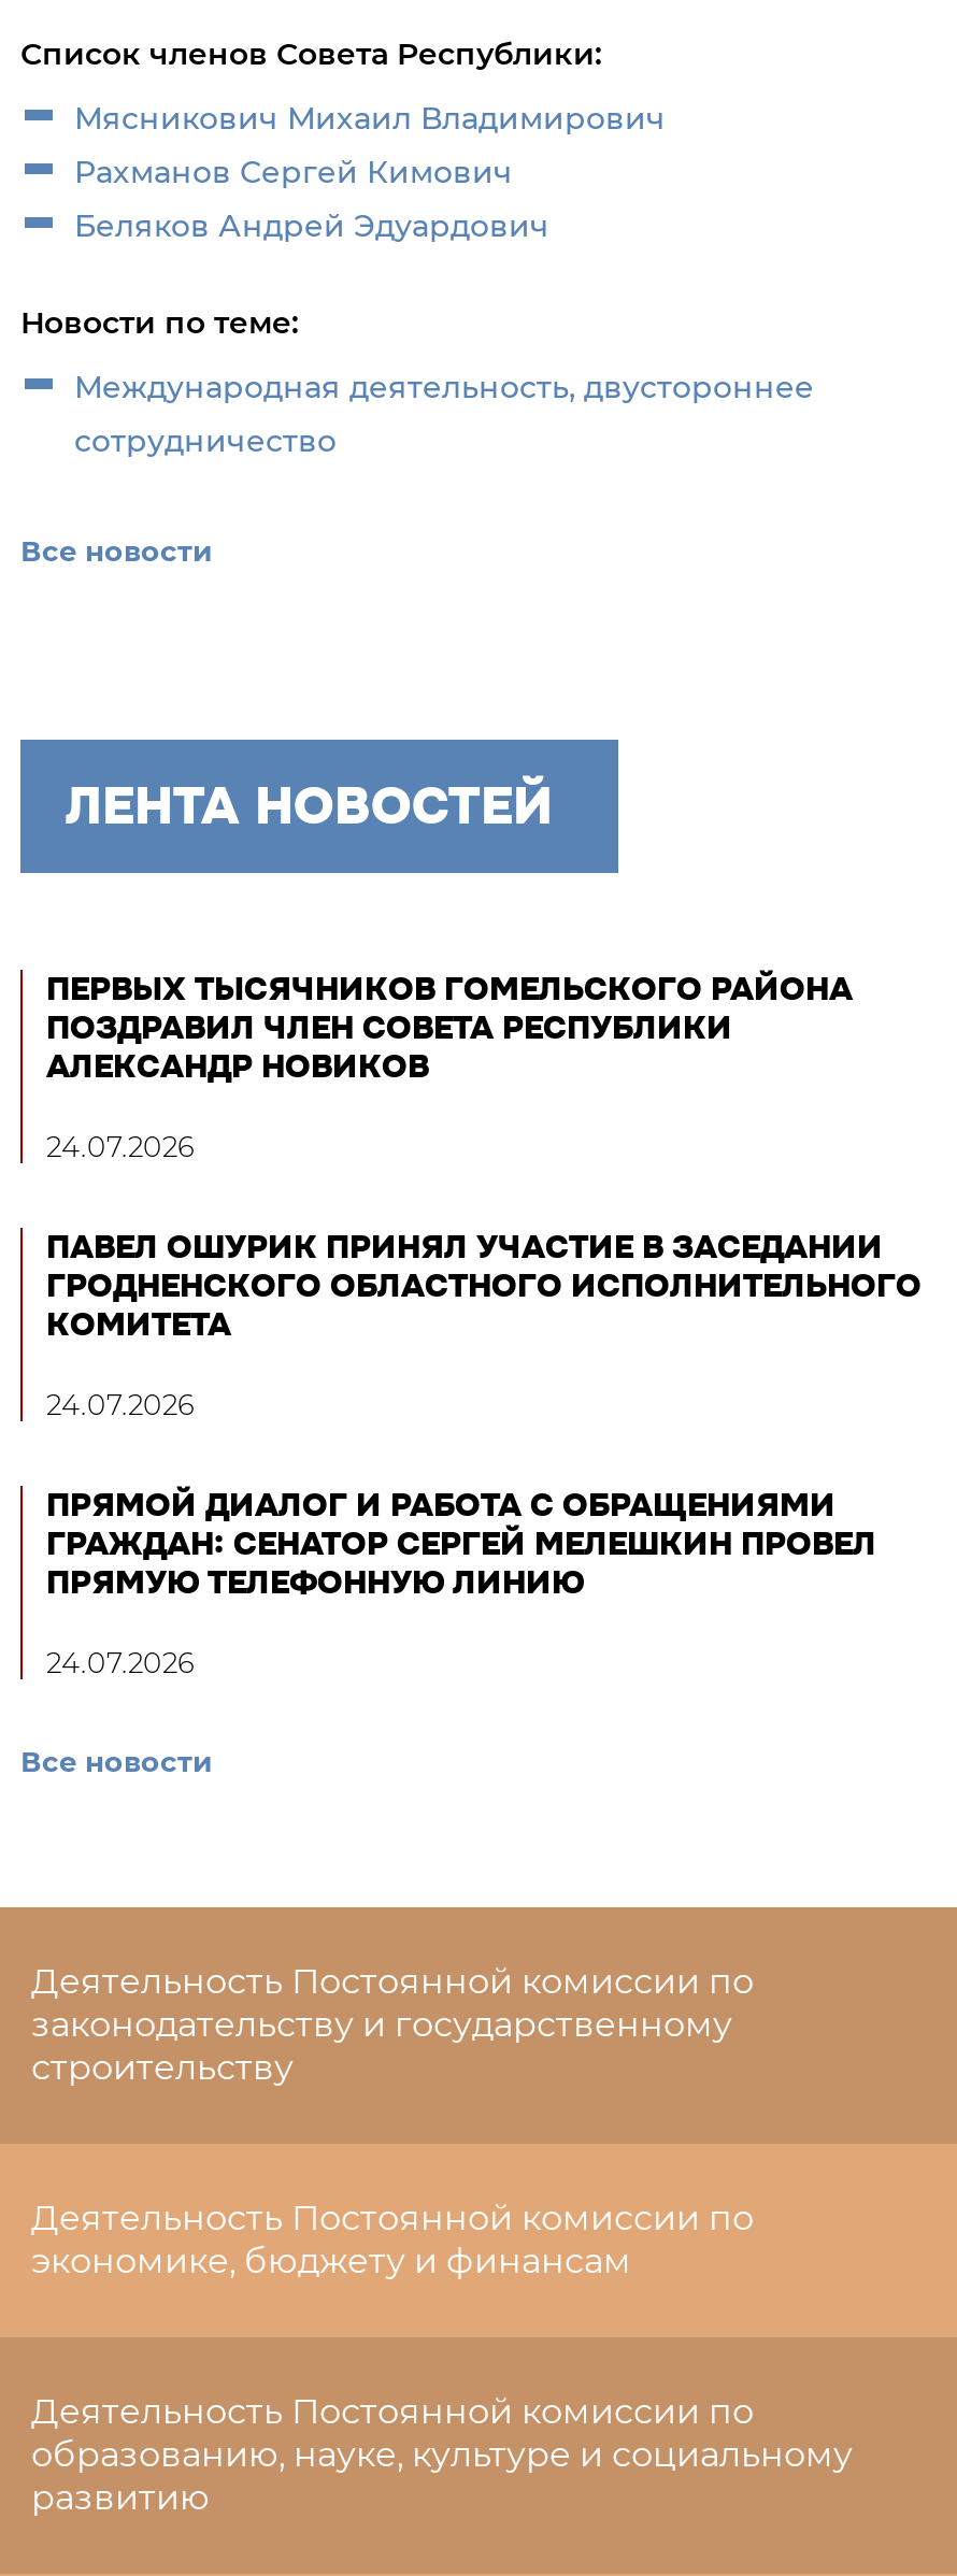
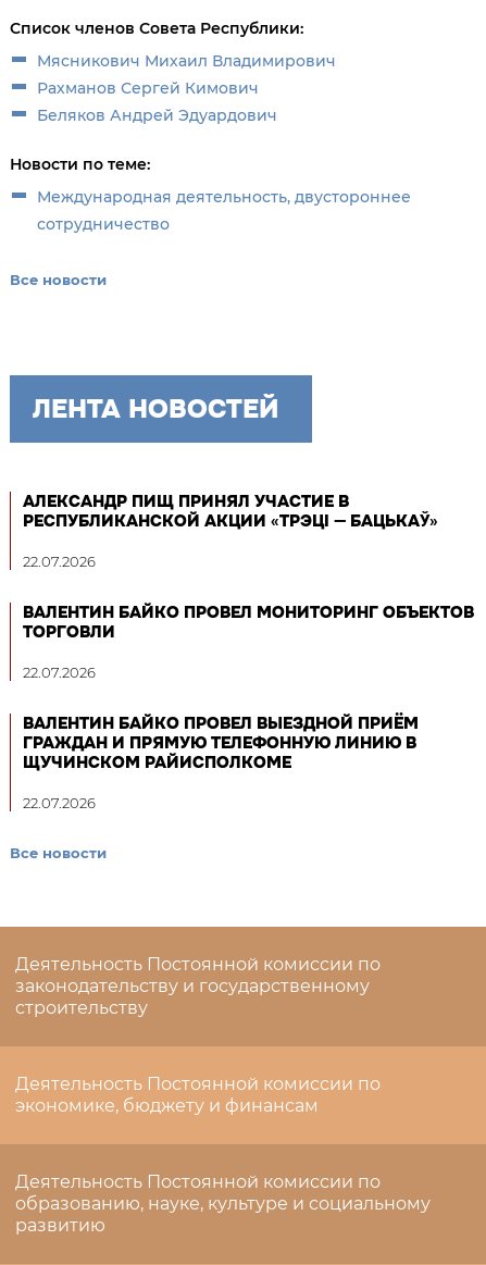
[46,968,853,1088] ПЕРВЫХ ТЫСЯЧНИКОВ ГОМЕЛЬСКОГО РАЙОНА | ПОЗДРАВИЛ ЧЛЕН СОВЕТА РЕСПУБЛИКИ | АЛЕКСАНДР НОВИКОВ -> [23,491,438,532] АЛЕКСАНДР ПИЩ ПРИНЯЛ УЧАСТИЕ В | РЕСПУБЛИКАНСКОЙ АКЦИИ «ТРЭЦІ — БАЦЬКАЎ»
[46,1129,195,1163] 24.07.2026 -> [23,553,96,570] 22.07.2026
[46,1226,922,1346] ПАВЕЛ ОШУРИК ПРИНЯЛ УЧАСТИЕ В ЗАСЕДАНИИ | ГРОДНЕНСКОГО ОБЛАСТНОГО ИСПОЛНИТЕЛЬНОГО | КОМИТЕТА -> [23,602,474,643] ВАЛЕНТИН БАЙКО ПРОВЕЛ МОНИТОРИНГ ОБЪЕКТОВ | ТОРГОВЛИ
[46,1387,195,1421] 24.07.2026 -> [23,663,96,681] 22.07.2026
[46,1484,876,1604] ПРЯМОЙ ДИАЛОГ И РАБОТА С ОБРАЩЕНИЯМИ | ГРАЖДАН: СЕНАТОР СЕРГЕЙ МЕЛЕШКИН ПРОВЕЛ | ПРЯМУЮ ТЕЛЕФОННУЮ ЛИНИЮ -> [23,712,419,773] ВАЛЕНТИН БАЙКО ПРОВЕЛ ВЫЕЗДНОЙ ПРИЁМ | ГРАЖДАН И ПРЯМУЮ ТЕЛЕФОННУЮ ЛИНИЮ В | ЩУЧИНСКОМ РАЙИСПОЛКОМЕ
[46,1645,195,1679] 24.07.2026 -> [23,794,96,811] 22.07.2026

